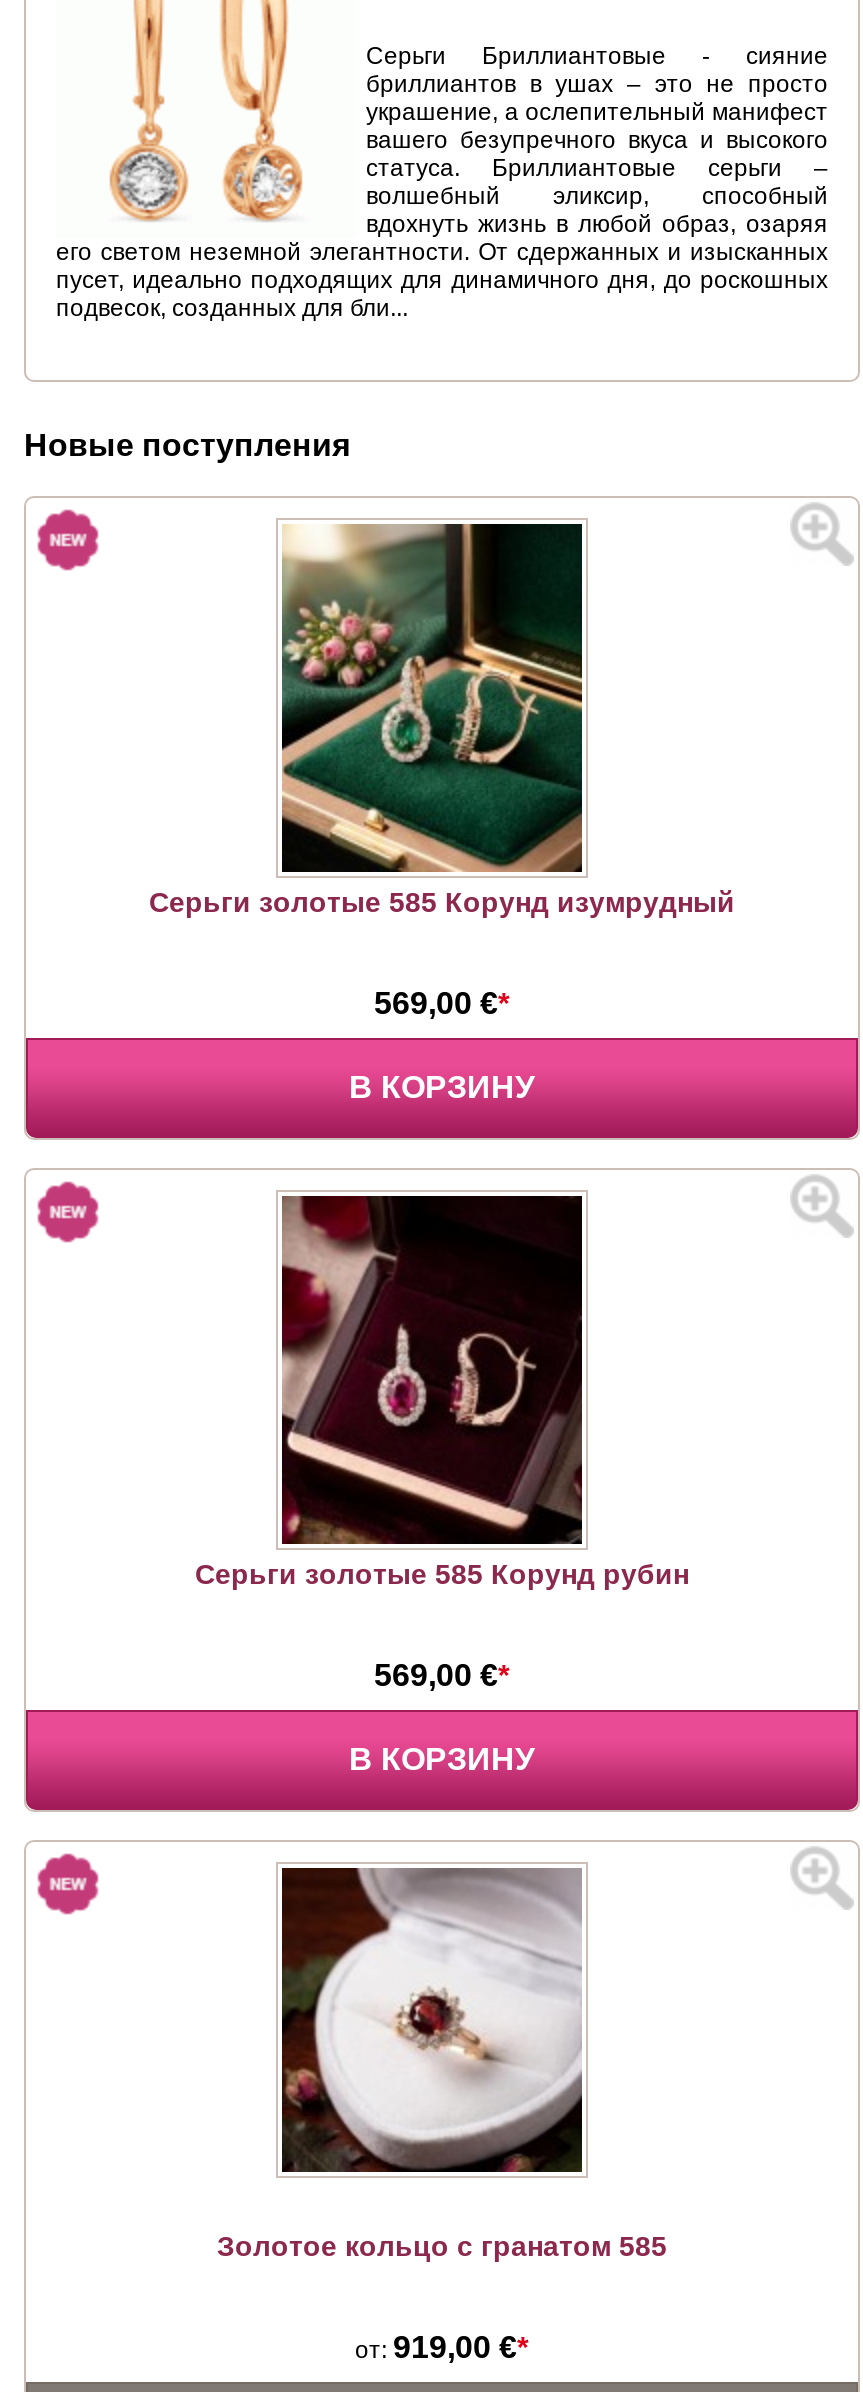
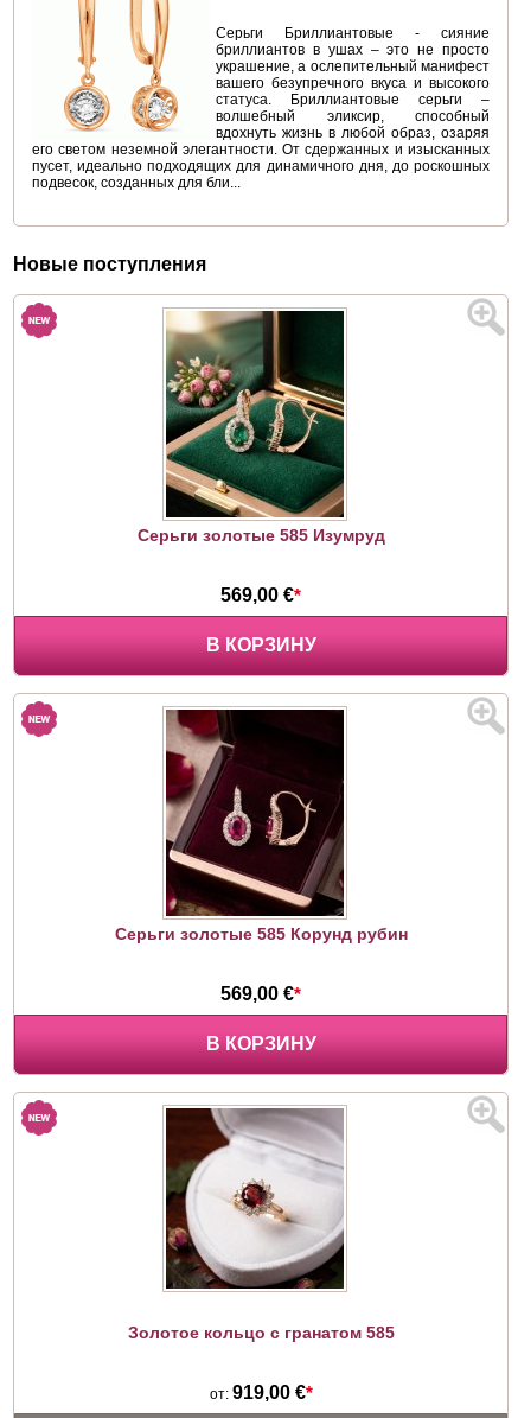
[149,886,735,918] Серьги золотые 585 Корунд изумрудный -> [137,525,385,544] Серьги золотые 585 Изумруд

